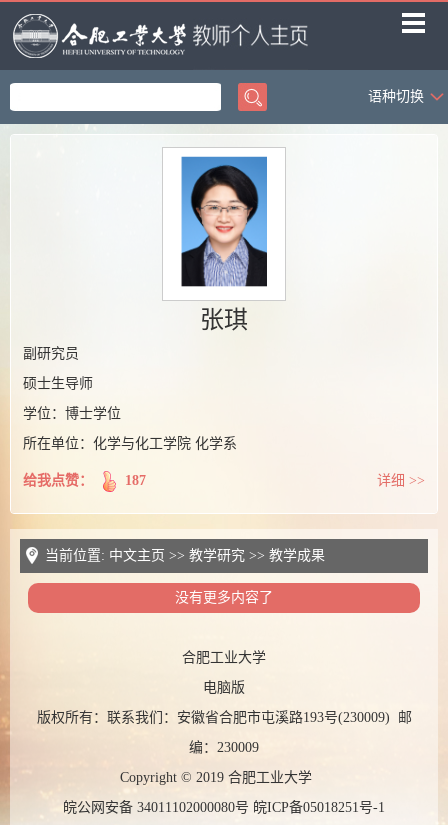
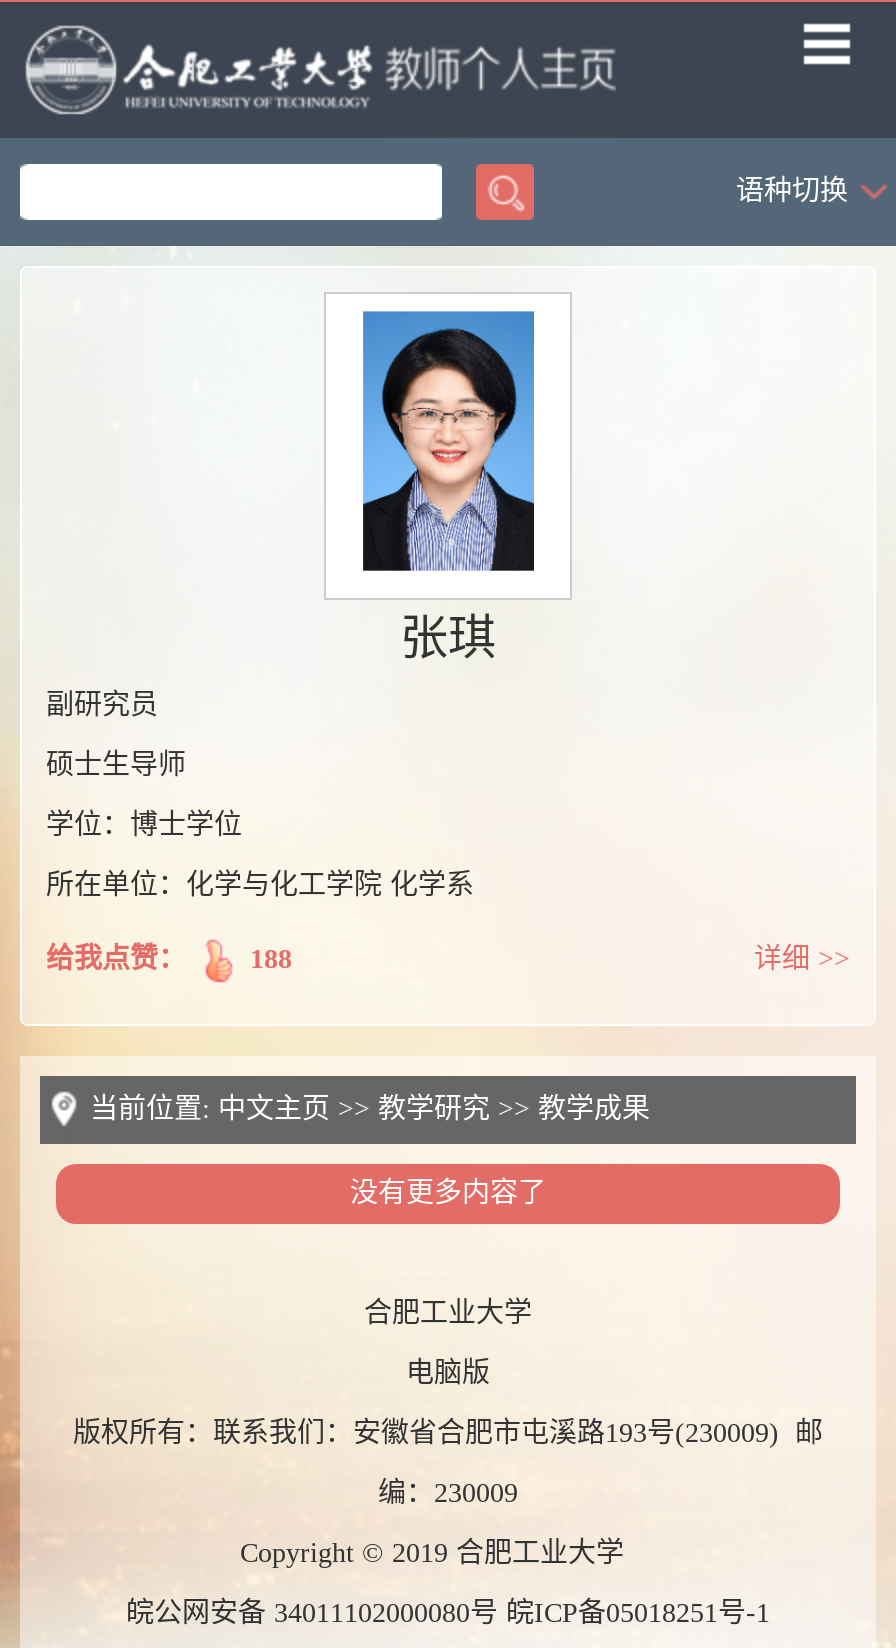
[125,473,146,488] 187 -> [250,944,292,974] 188

